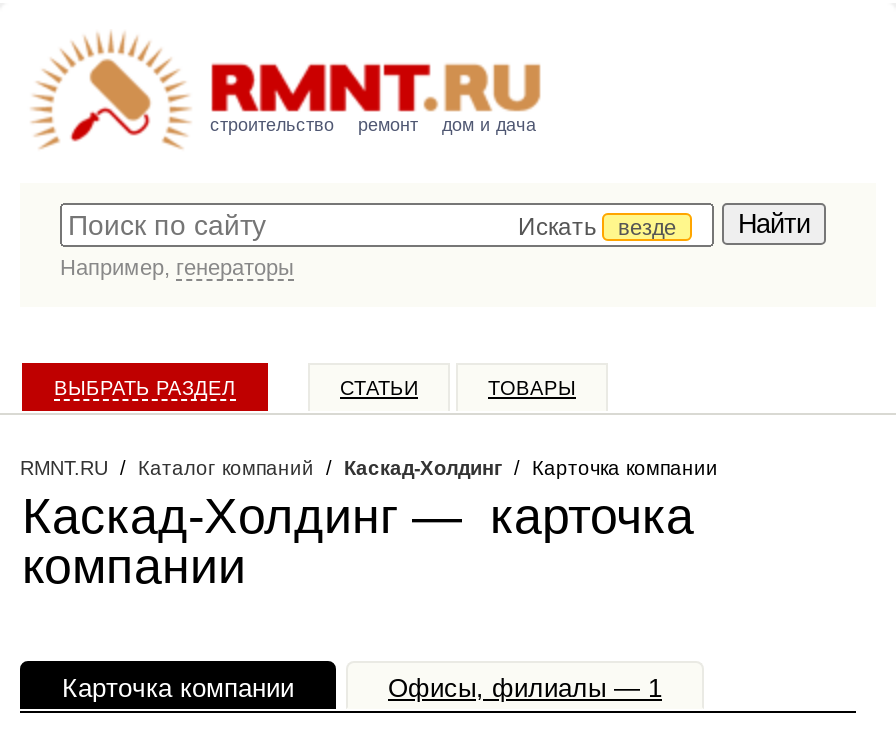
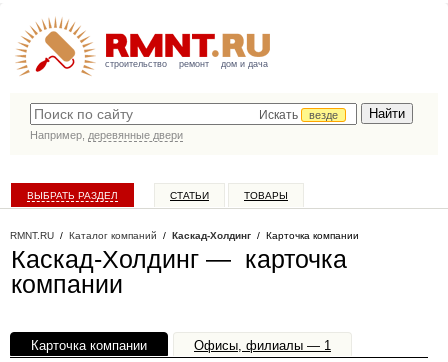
[60,255,294,279] Например, генераторы -> [30,129,183,141] Например, деревянные двери

